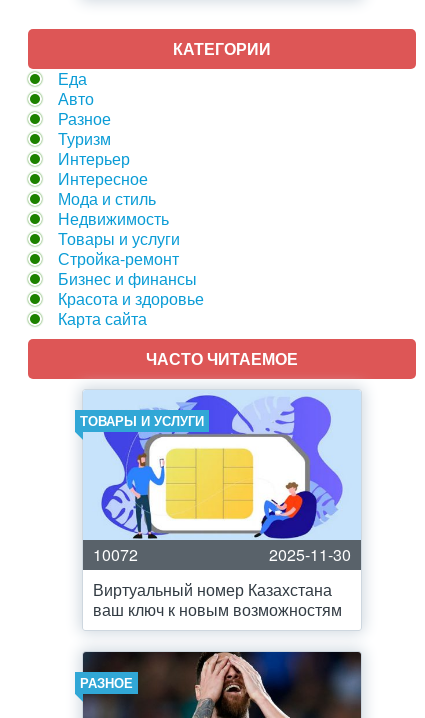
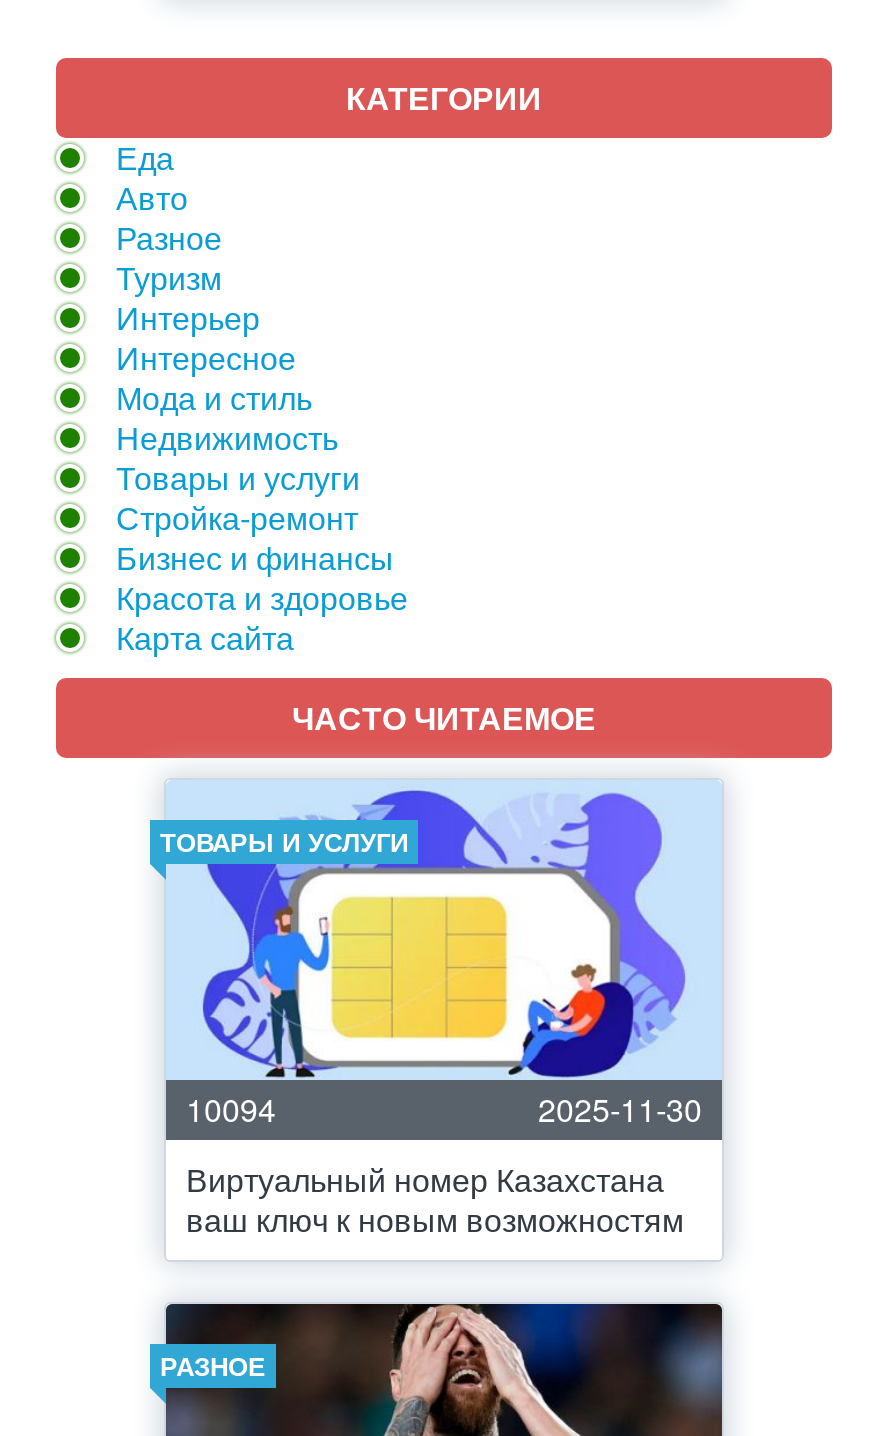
[93,543,138,566] 10072 -> [186,1086,276,1132] 10094

